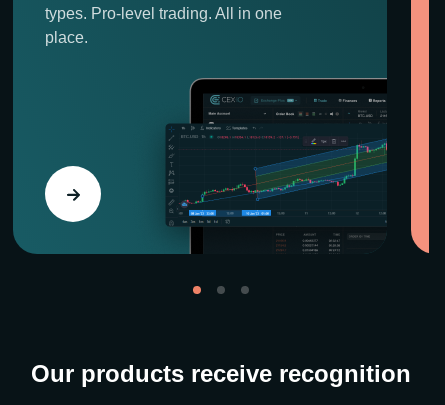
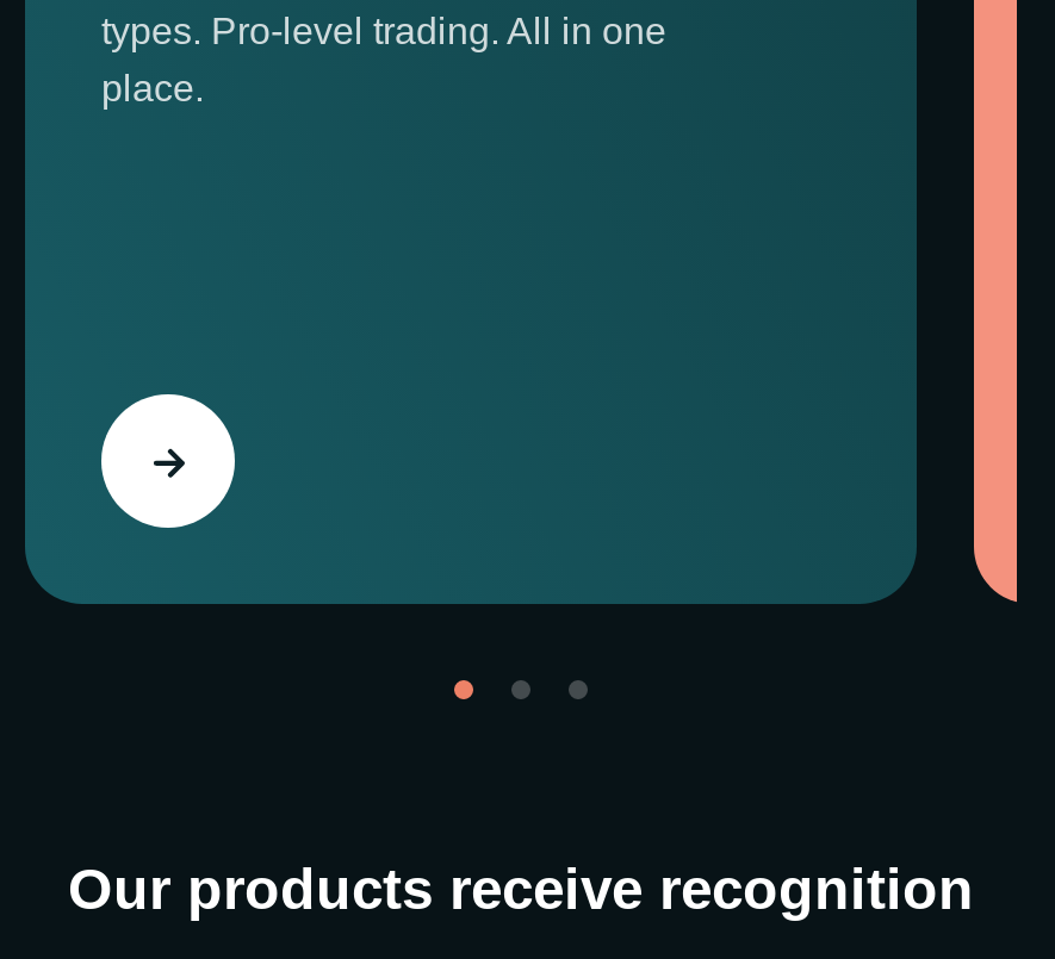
[165,77,388,254] [image] -> none

